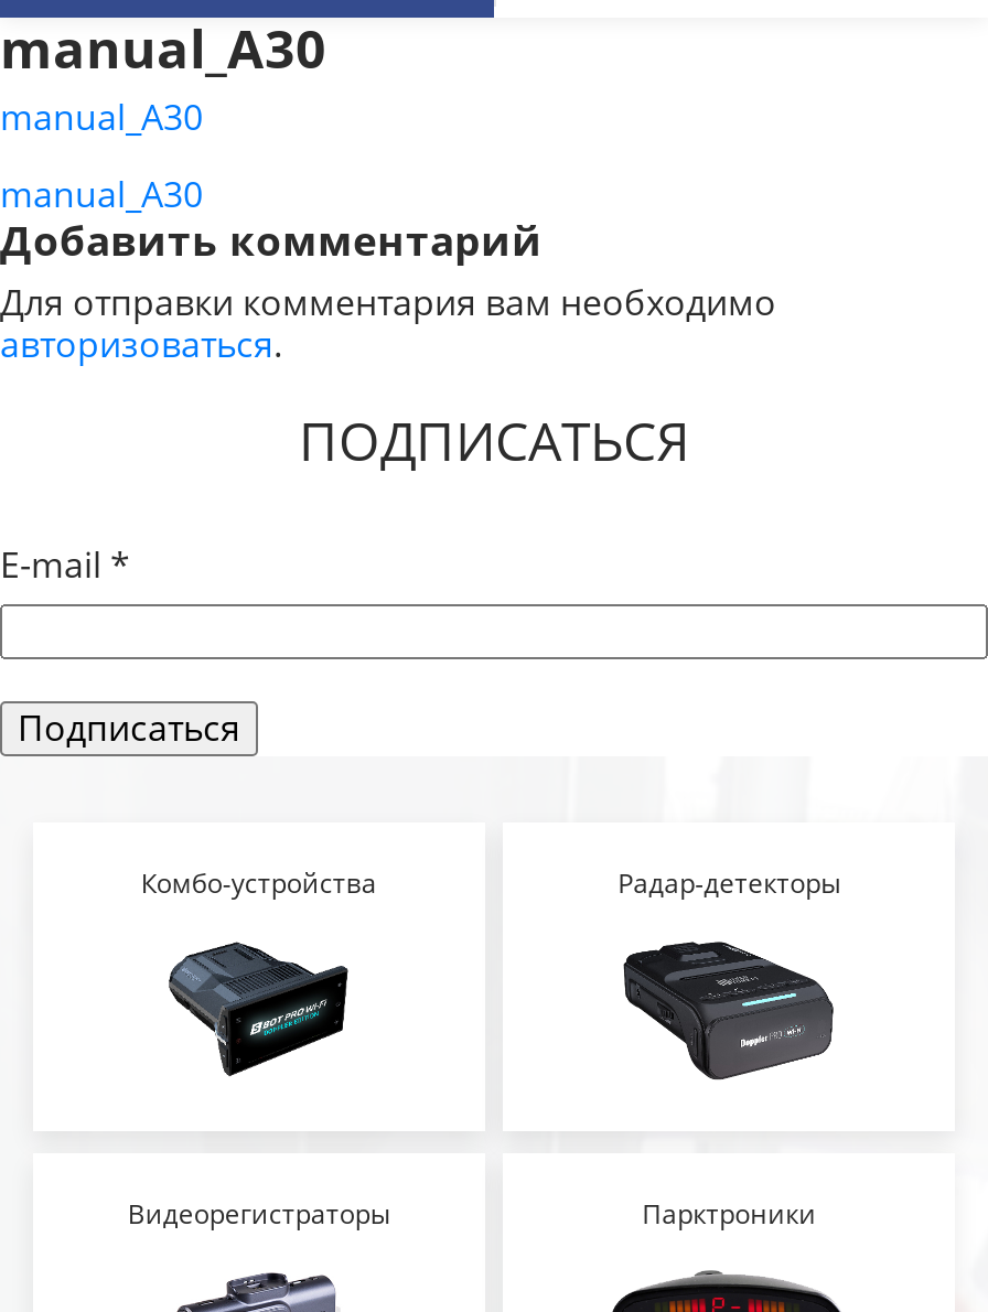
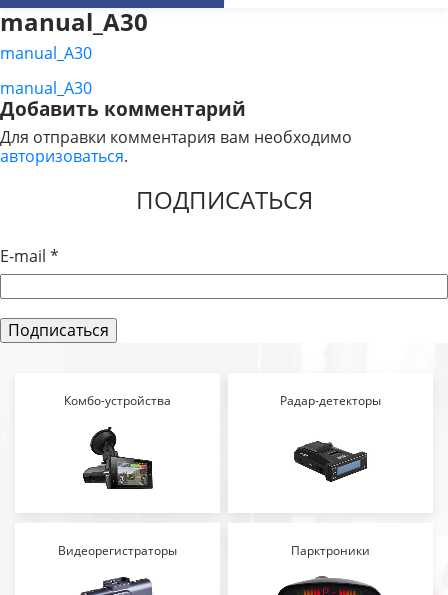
[168,944,351,1078] [image] -> [77,429,158,490] [image]
[622,939,836,1083] [image] -> [283,427,378,490] [image]

